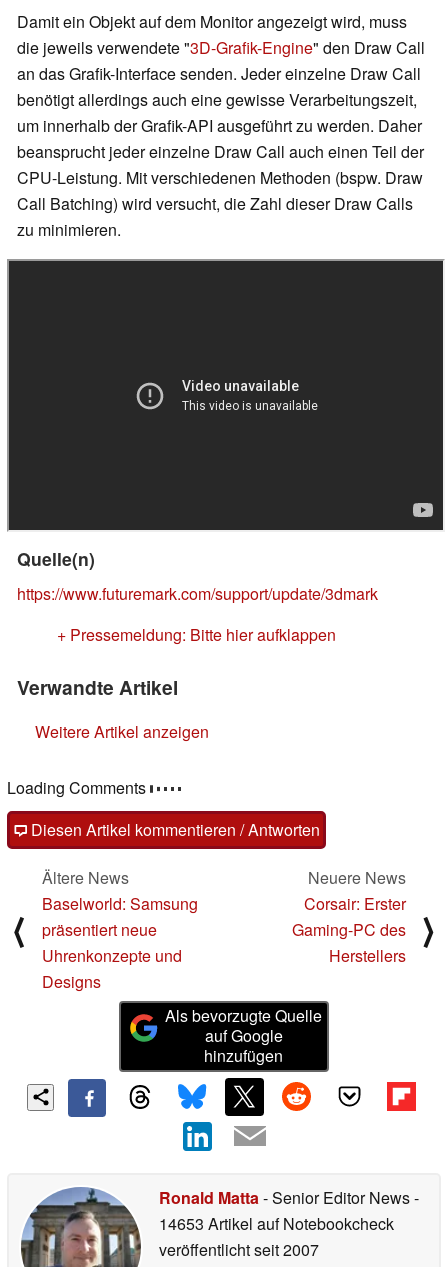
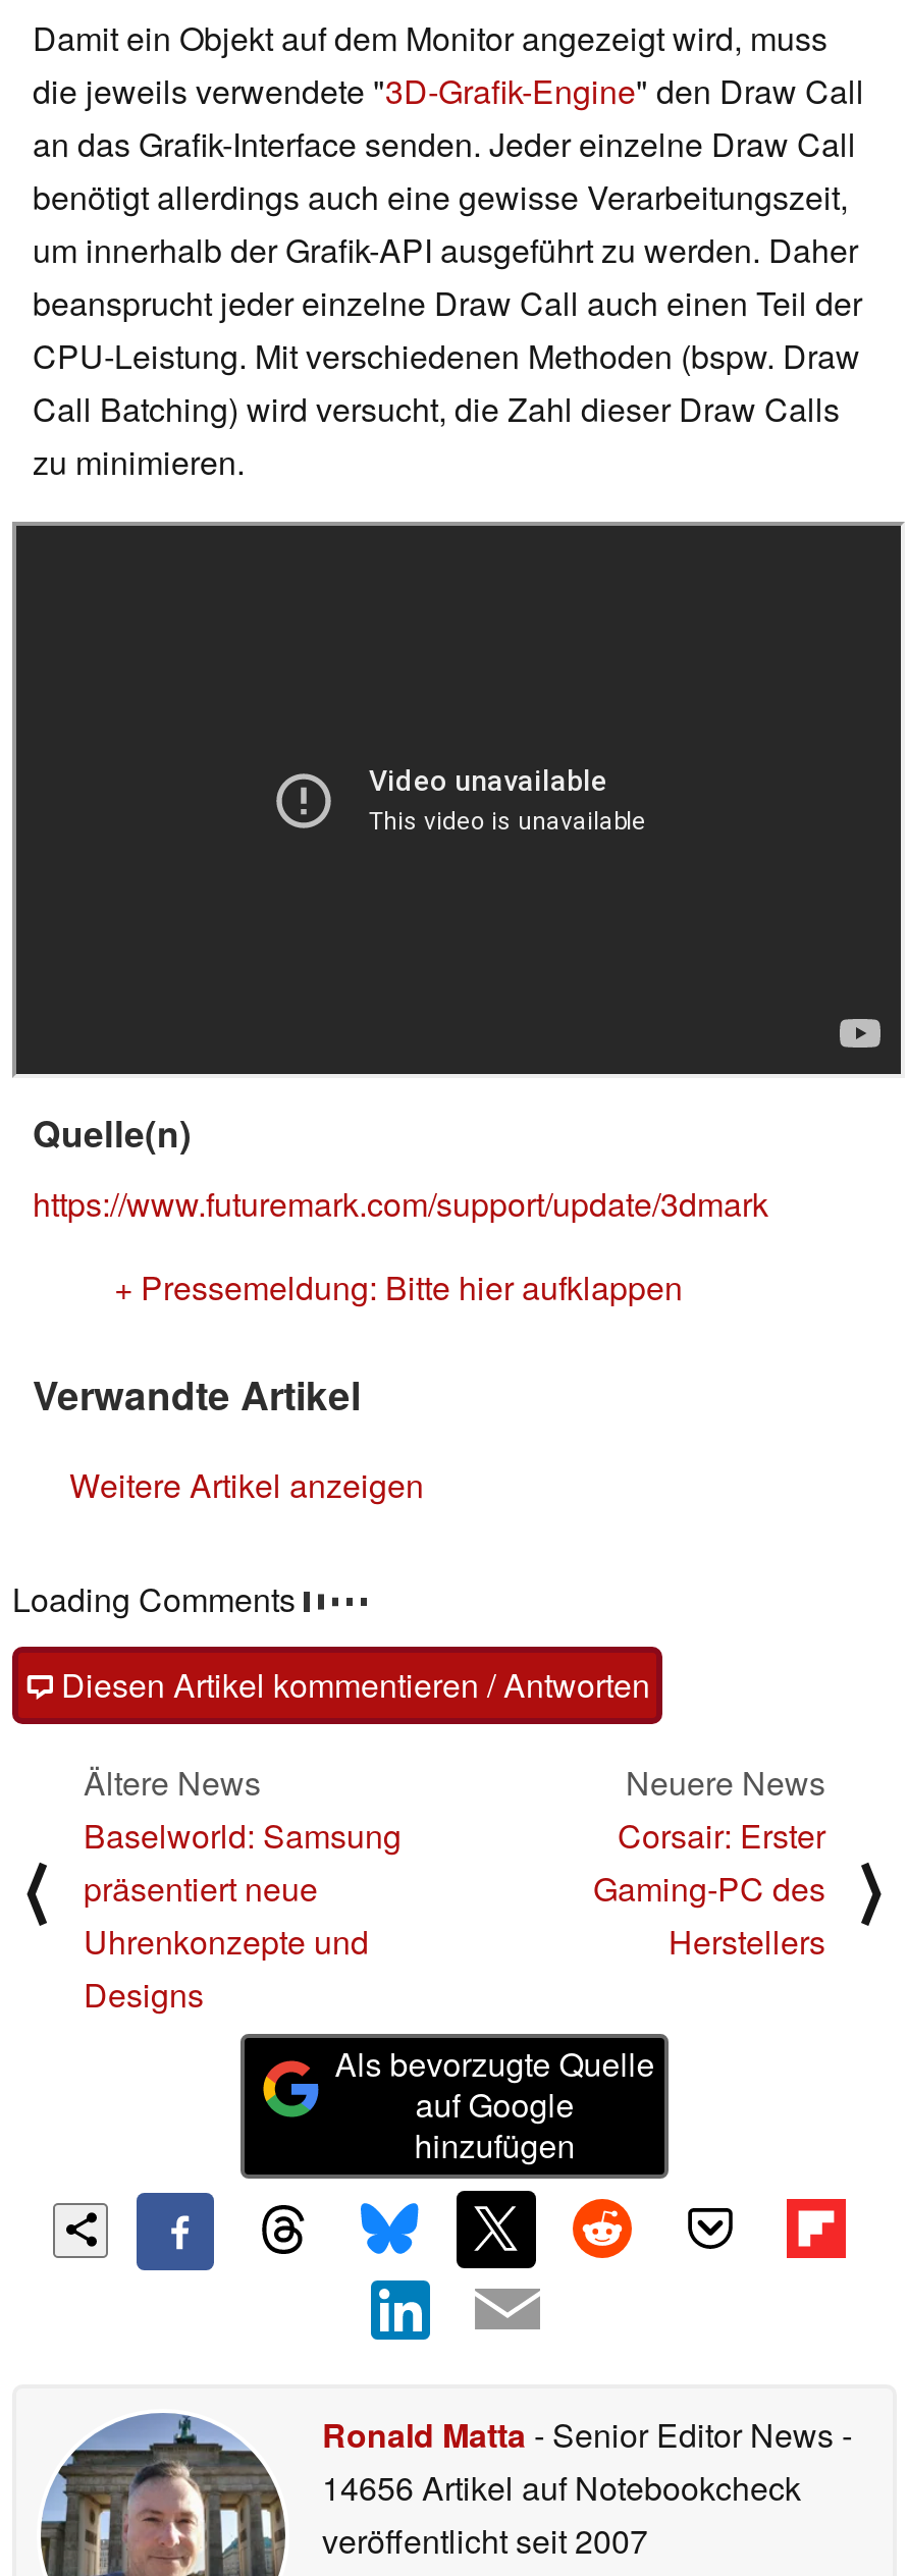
[159,1212,394,1235] 14653 Artikel auf Notebookcheck -> [322,2464,801,2510] 14656 Artikel auf Notebookcheck

